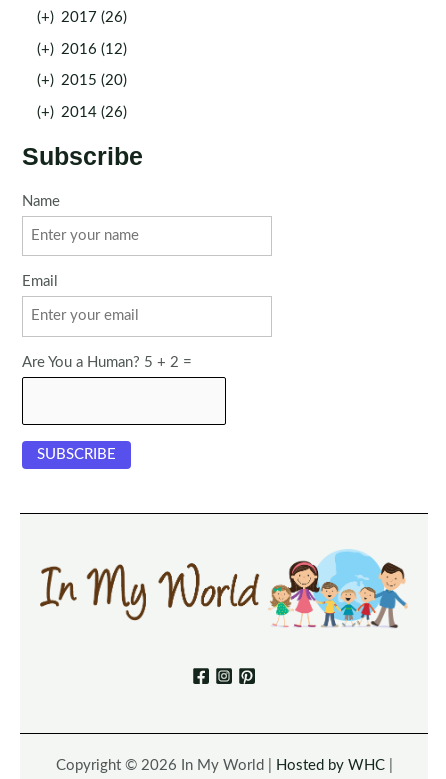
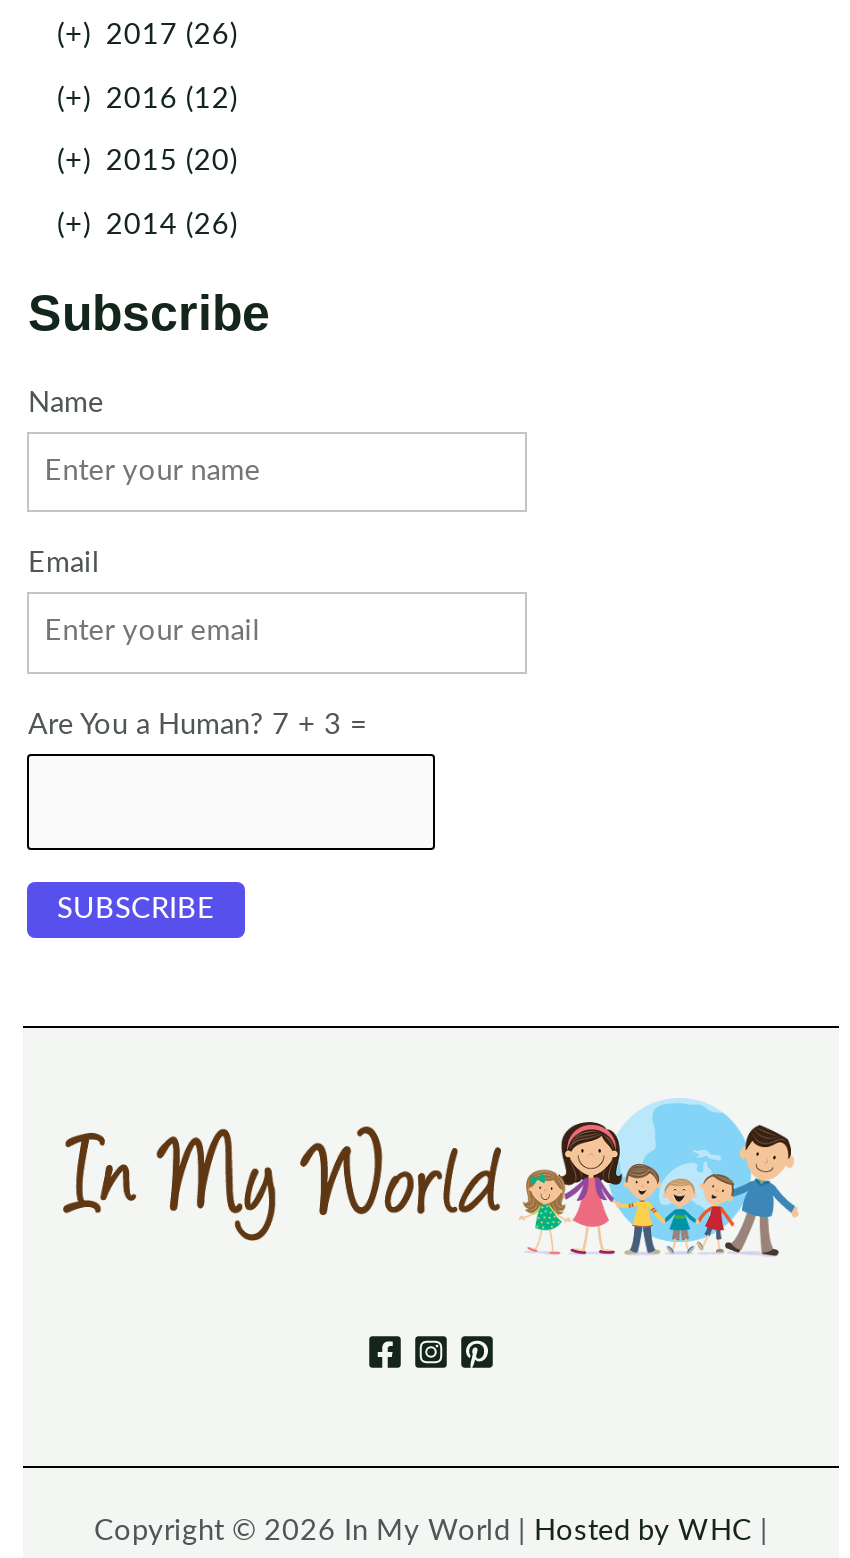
[22,355,192,370] Are You a Human? 5 + 2 = -> [28,709,368,739] Are You a Human? 7 + 3 =

